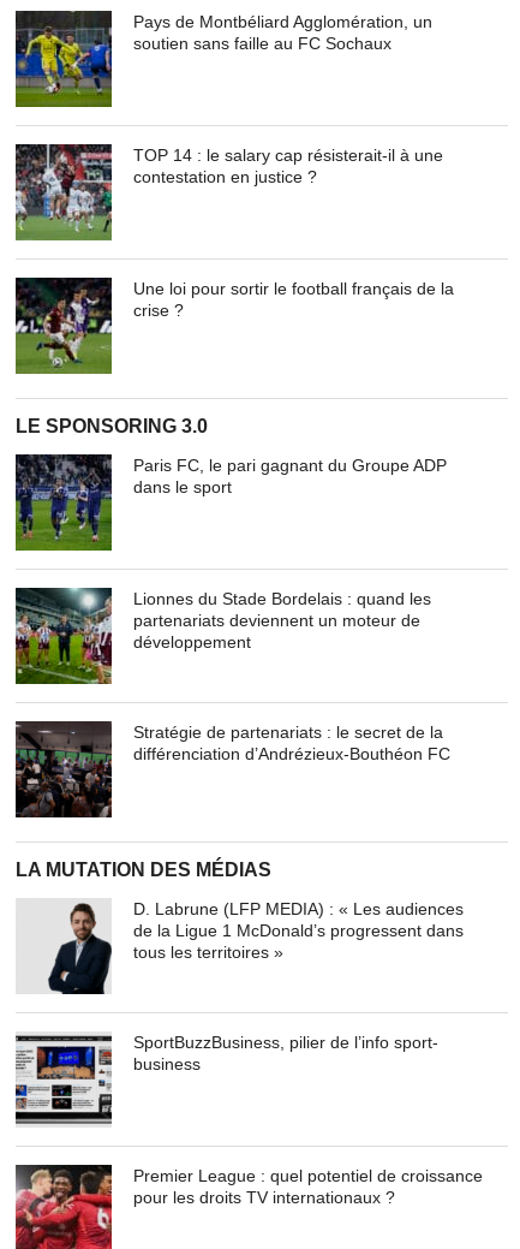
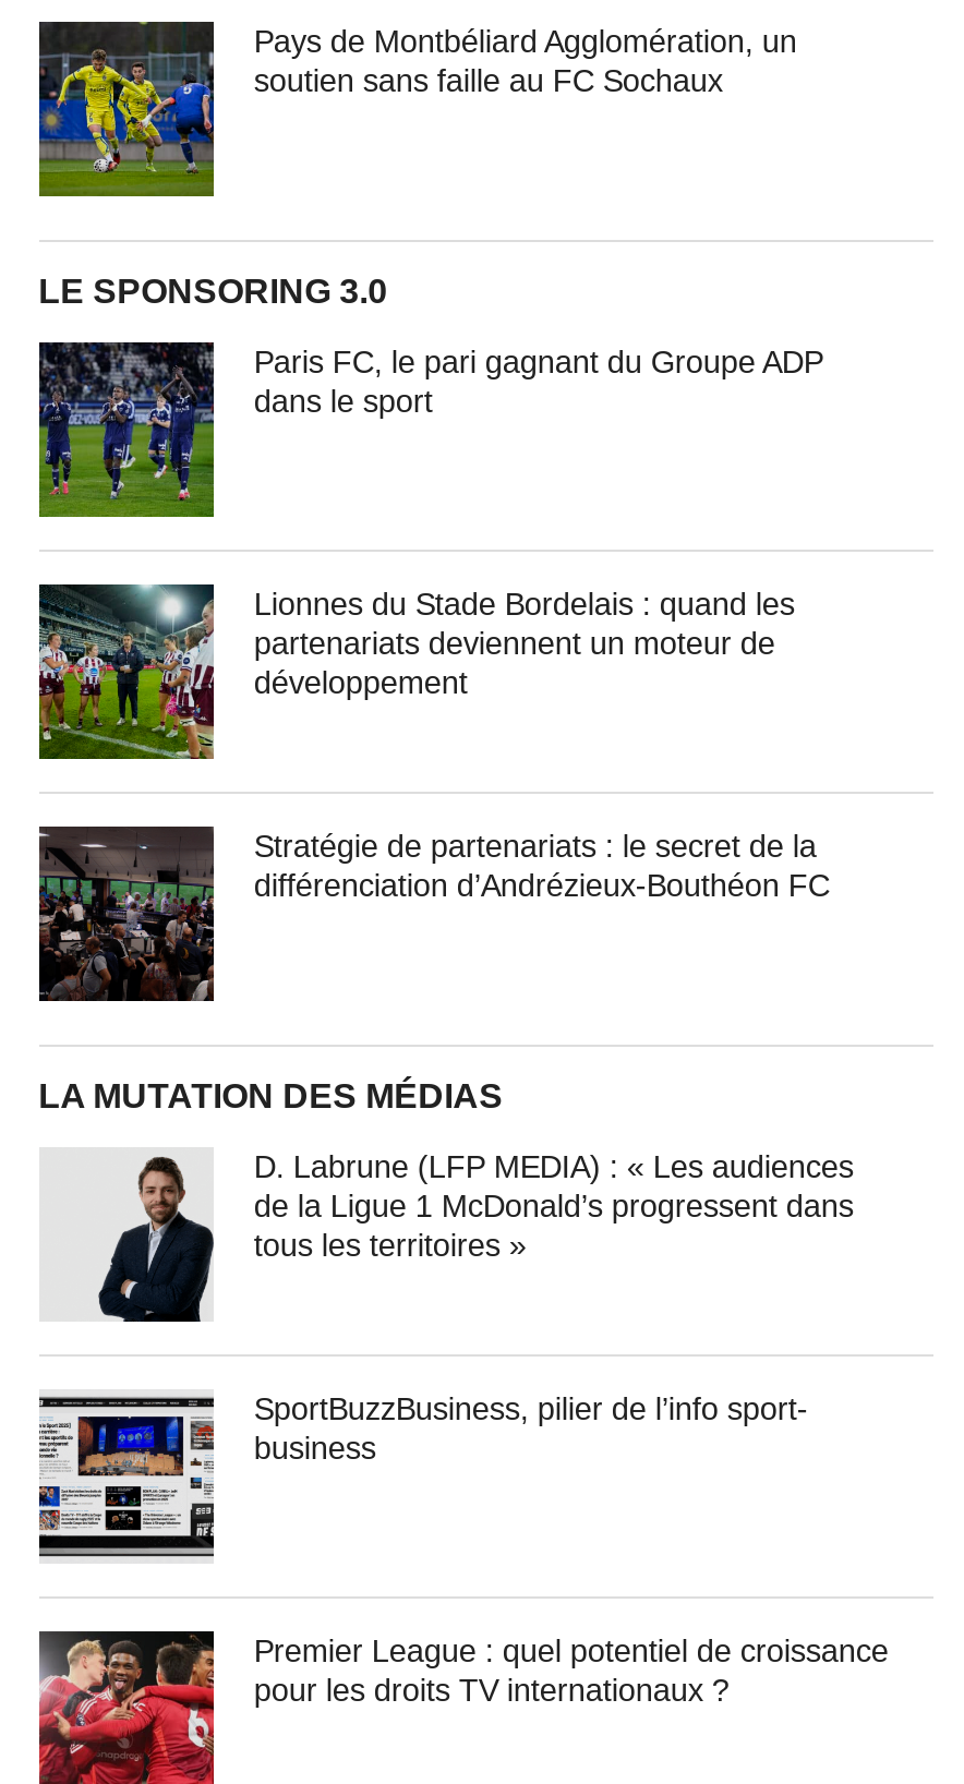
[14,143,444,242] [image] | TOP 14 : le salary cap résisterait-il à une | contestation en justice ? -> none
[16,278,454,374] [image] | Une loi pour sortir le football français de la | crise ? -> none

